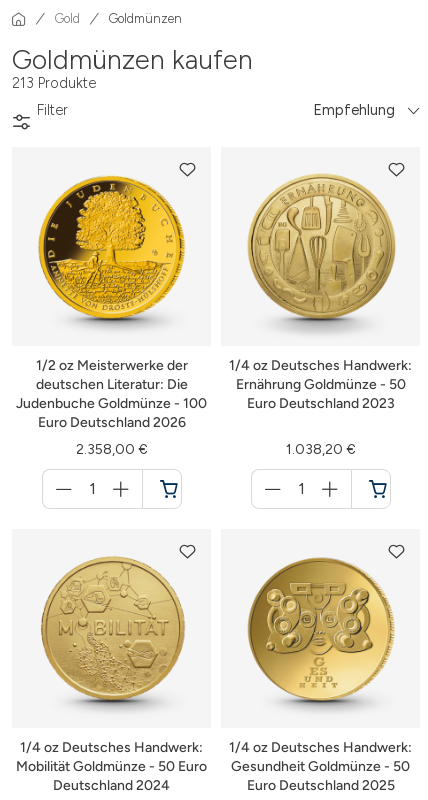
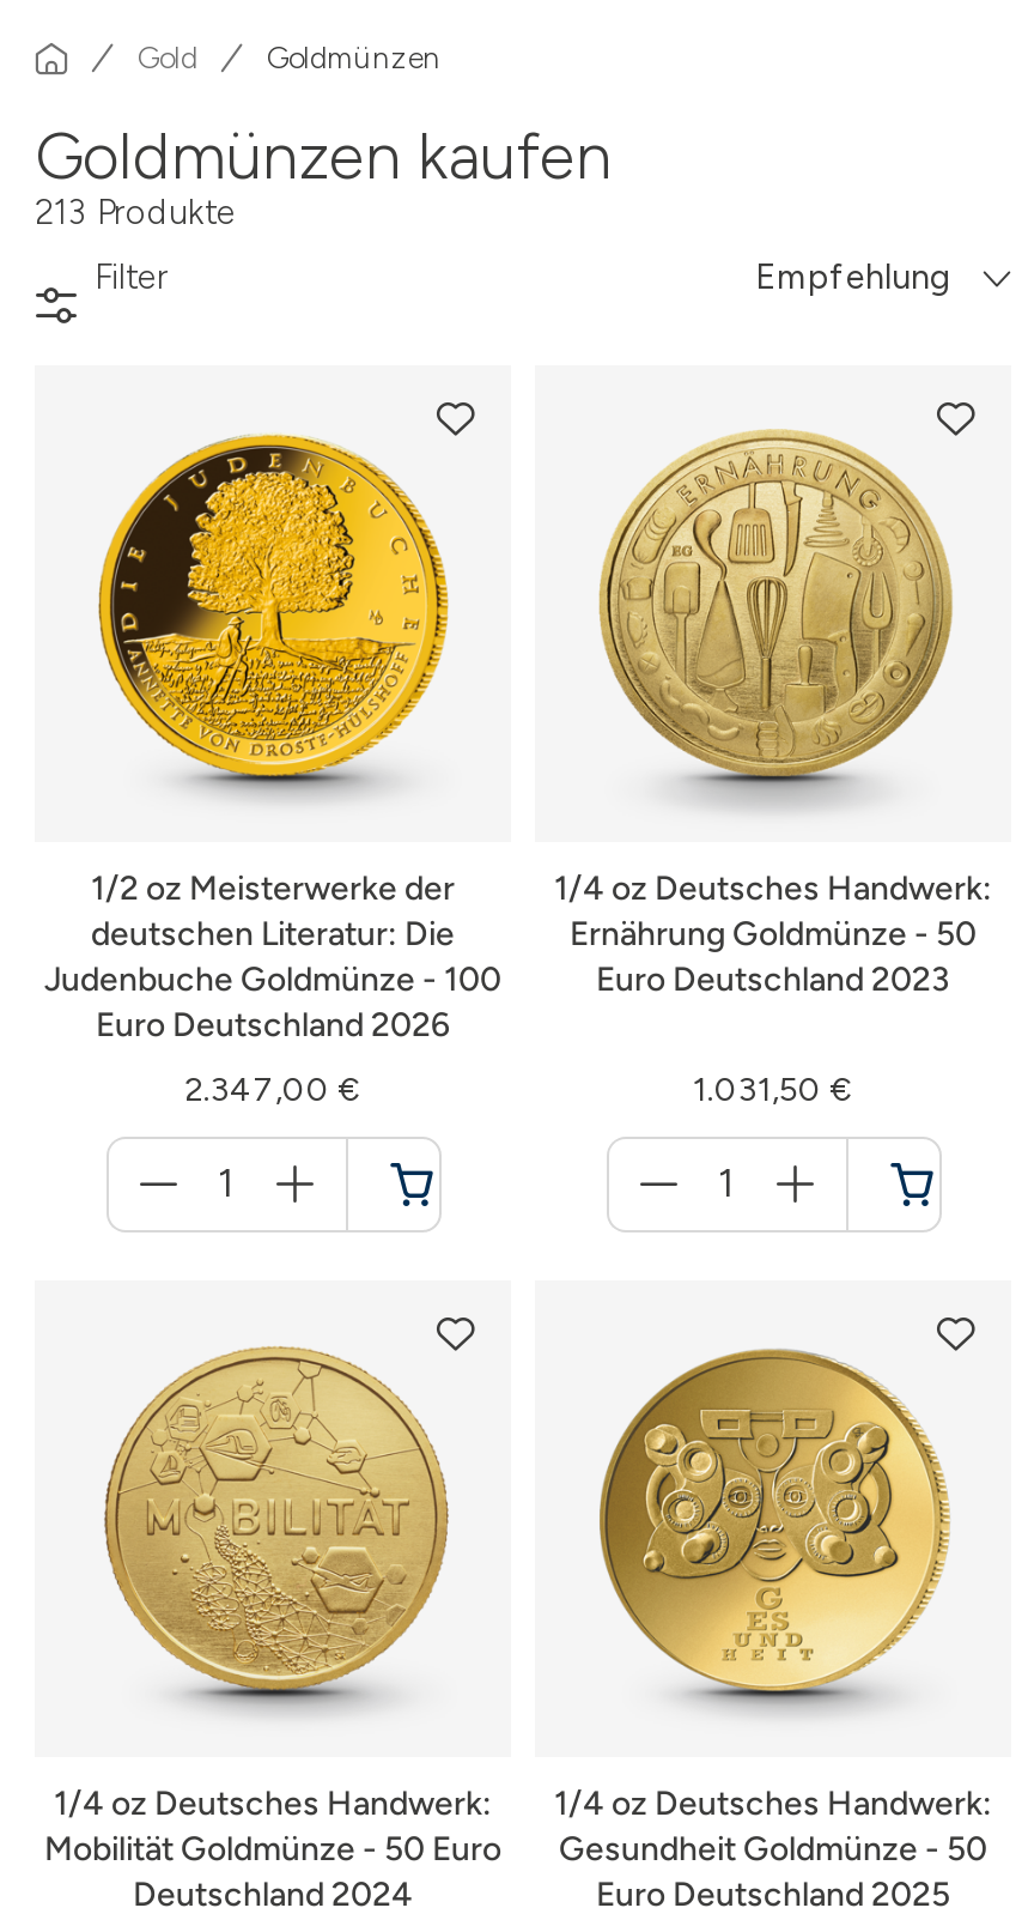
[75,441,147,458] 2.358,00 € -> [184,1070,361,1110] 2.347,00 €
[285,441,355,458] 1.038,20 € -> [693,1070,853,1110] 1.031,50 €

